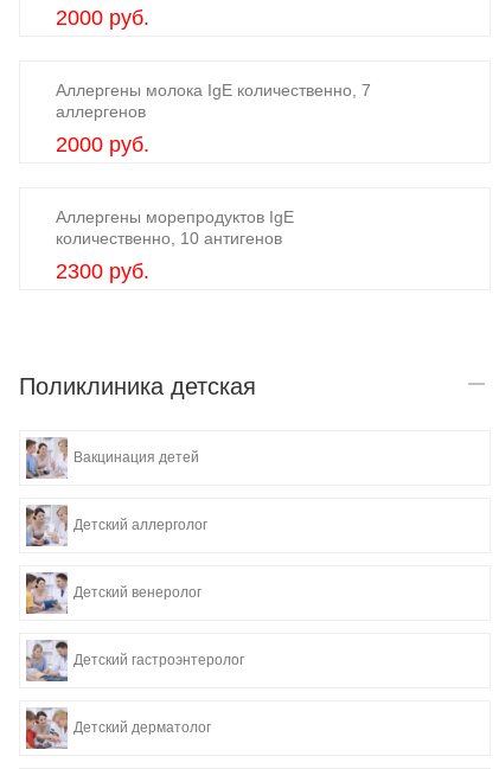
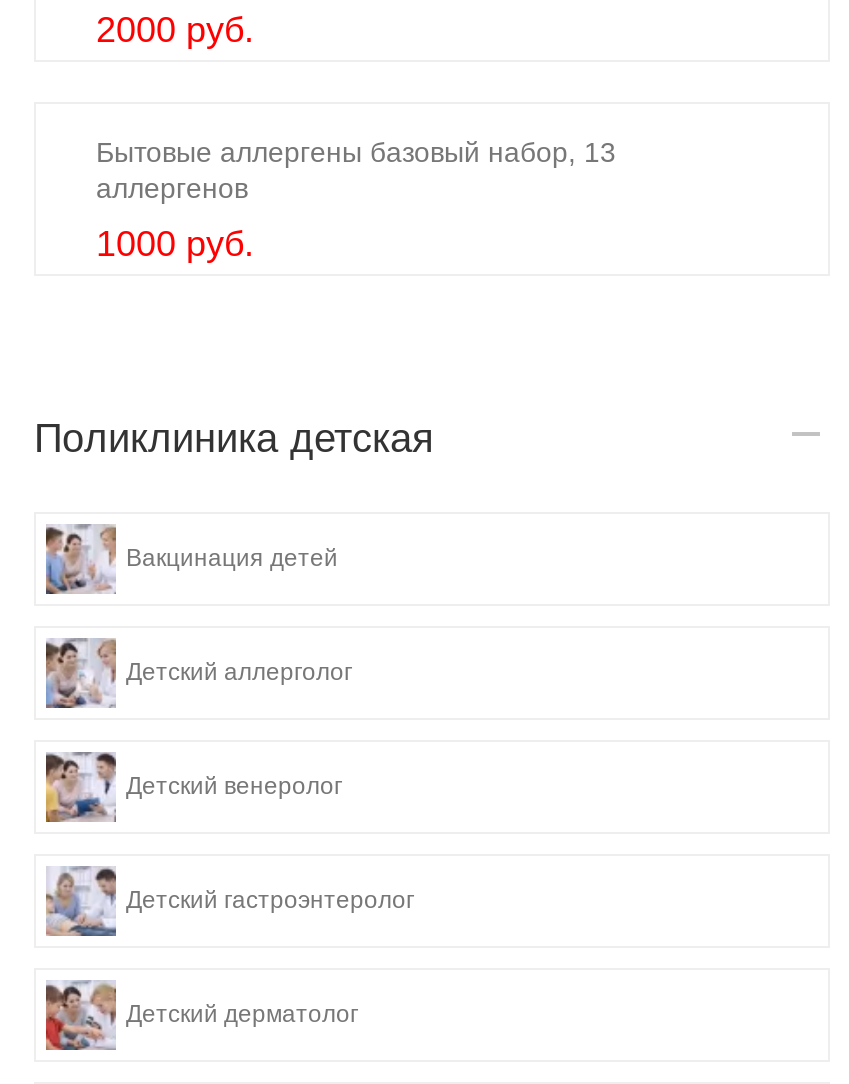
[56,80,371,99] Аллергены молока IgE количественно, 7 -> [96,136,616,168] Бытовые аллергены базовый набор, 13
[56,133,294,283] 2000 руб. | Аллергены морепродуктов IgE | количественно, 10 антигенов | 2300 руб. -> [96,224,254,264] 1000 руб.

